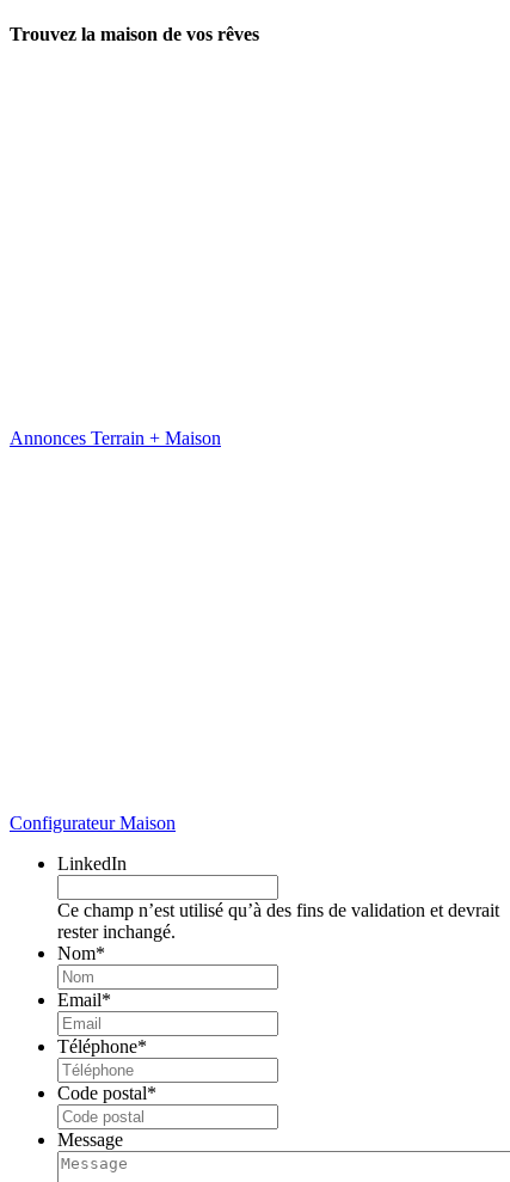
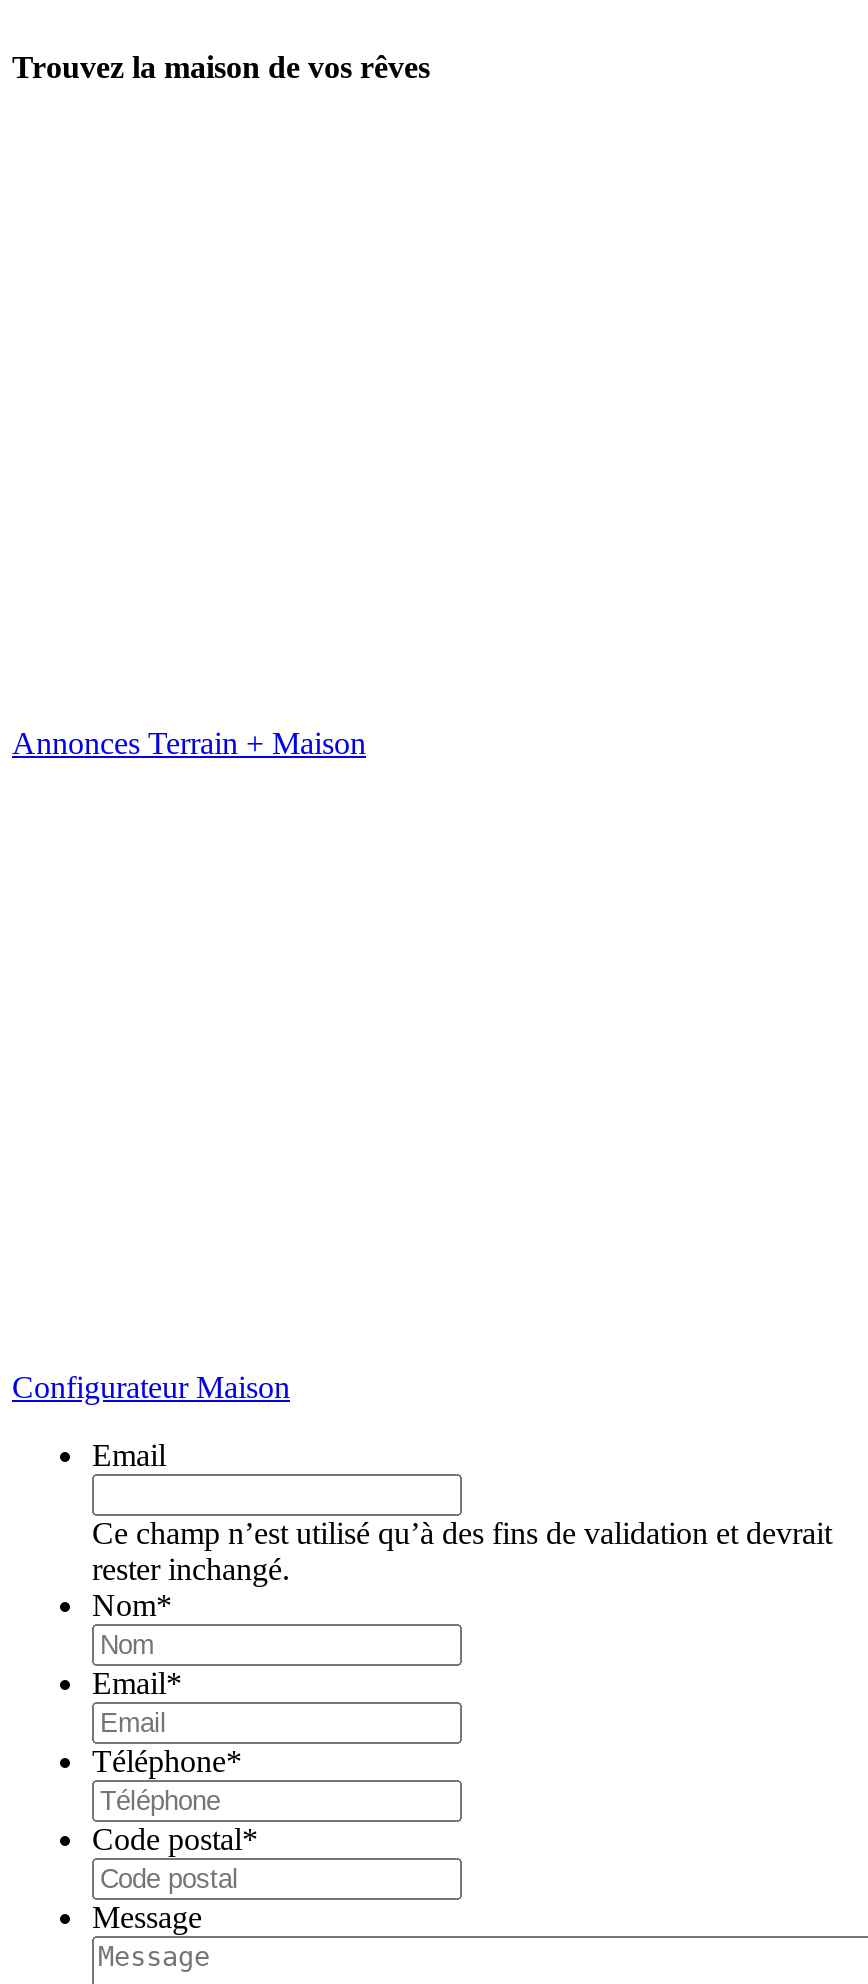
[57,853,127,873] LinkedIn -> [92,1438,166,1472] Email

